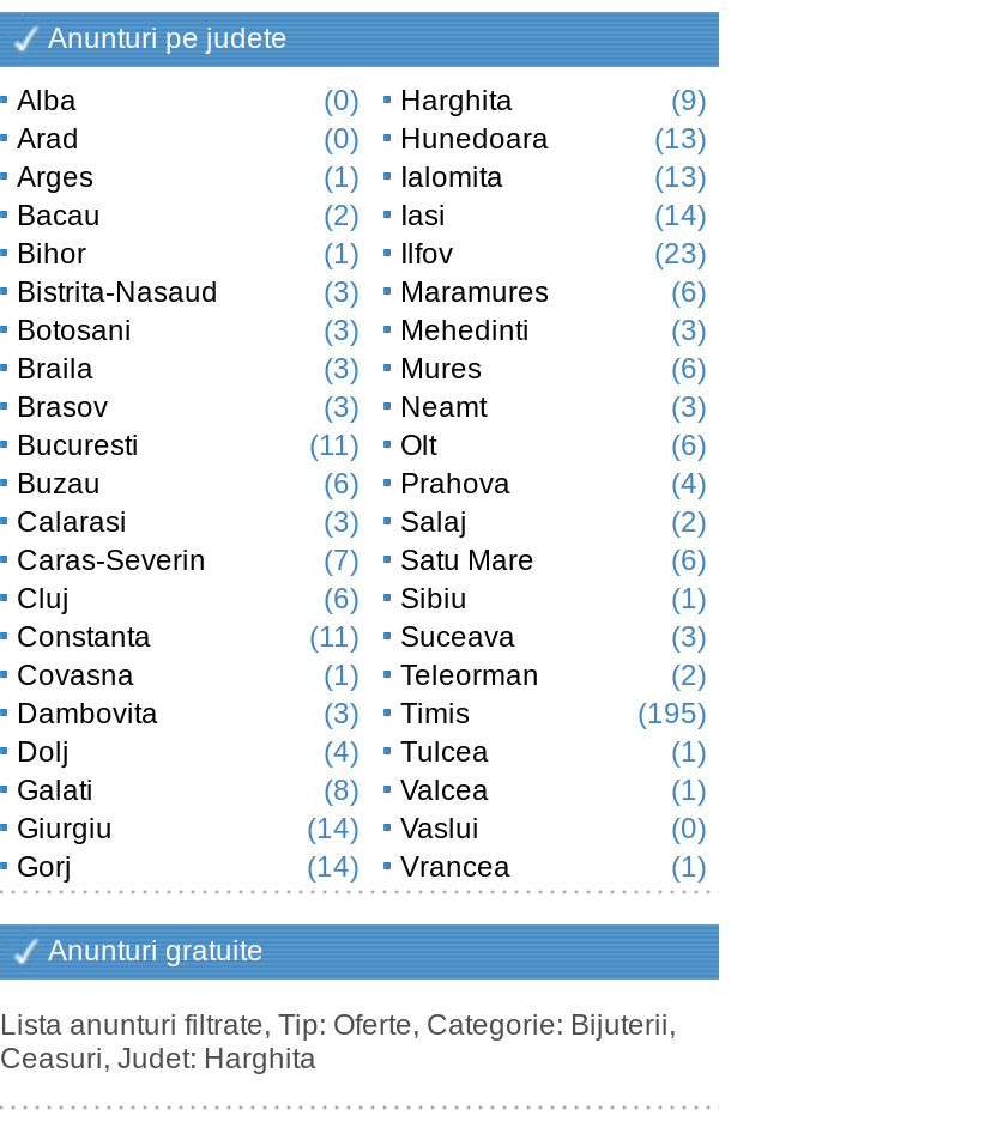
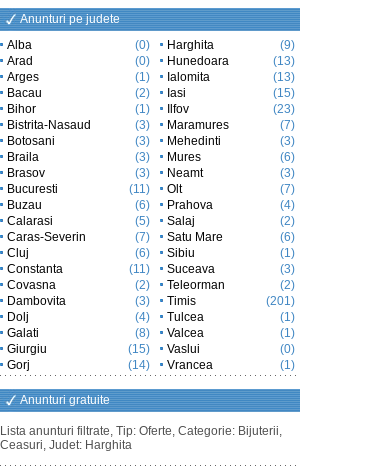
[654,199,707,232] (14) -> [273,86,295,100] (15)
[671,275,707,309] (6) -> [280,118,295,132] (7)
[671,429,707,462] (6) -> [280,182,295,196] (7)
[324,505,467,539] (3) Salaj -> [135,214,195,228] (5) Salaj
[324,659,539,692] (1) Teleorman -> [135,278,225,292] (2) Teleorman
[637,697,707,730] (195) -> [266,294,295,308] (201)
[307,812,479,845] (14) Vaslui -> [128,342,200,356] (15) Vaslui

